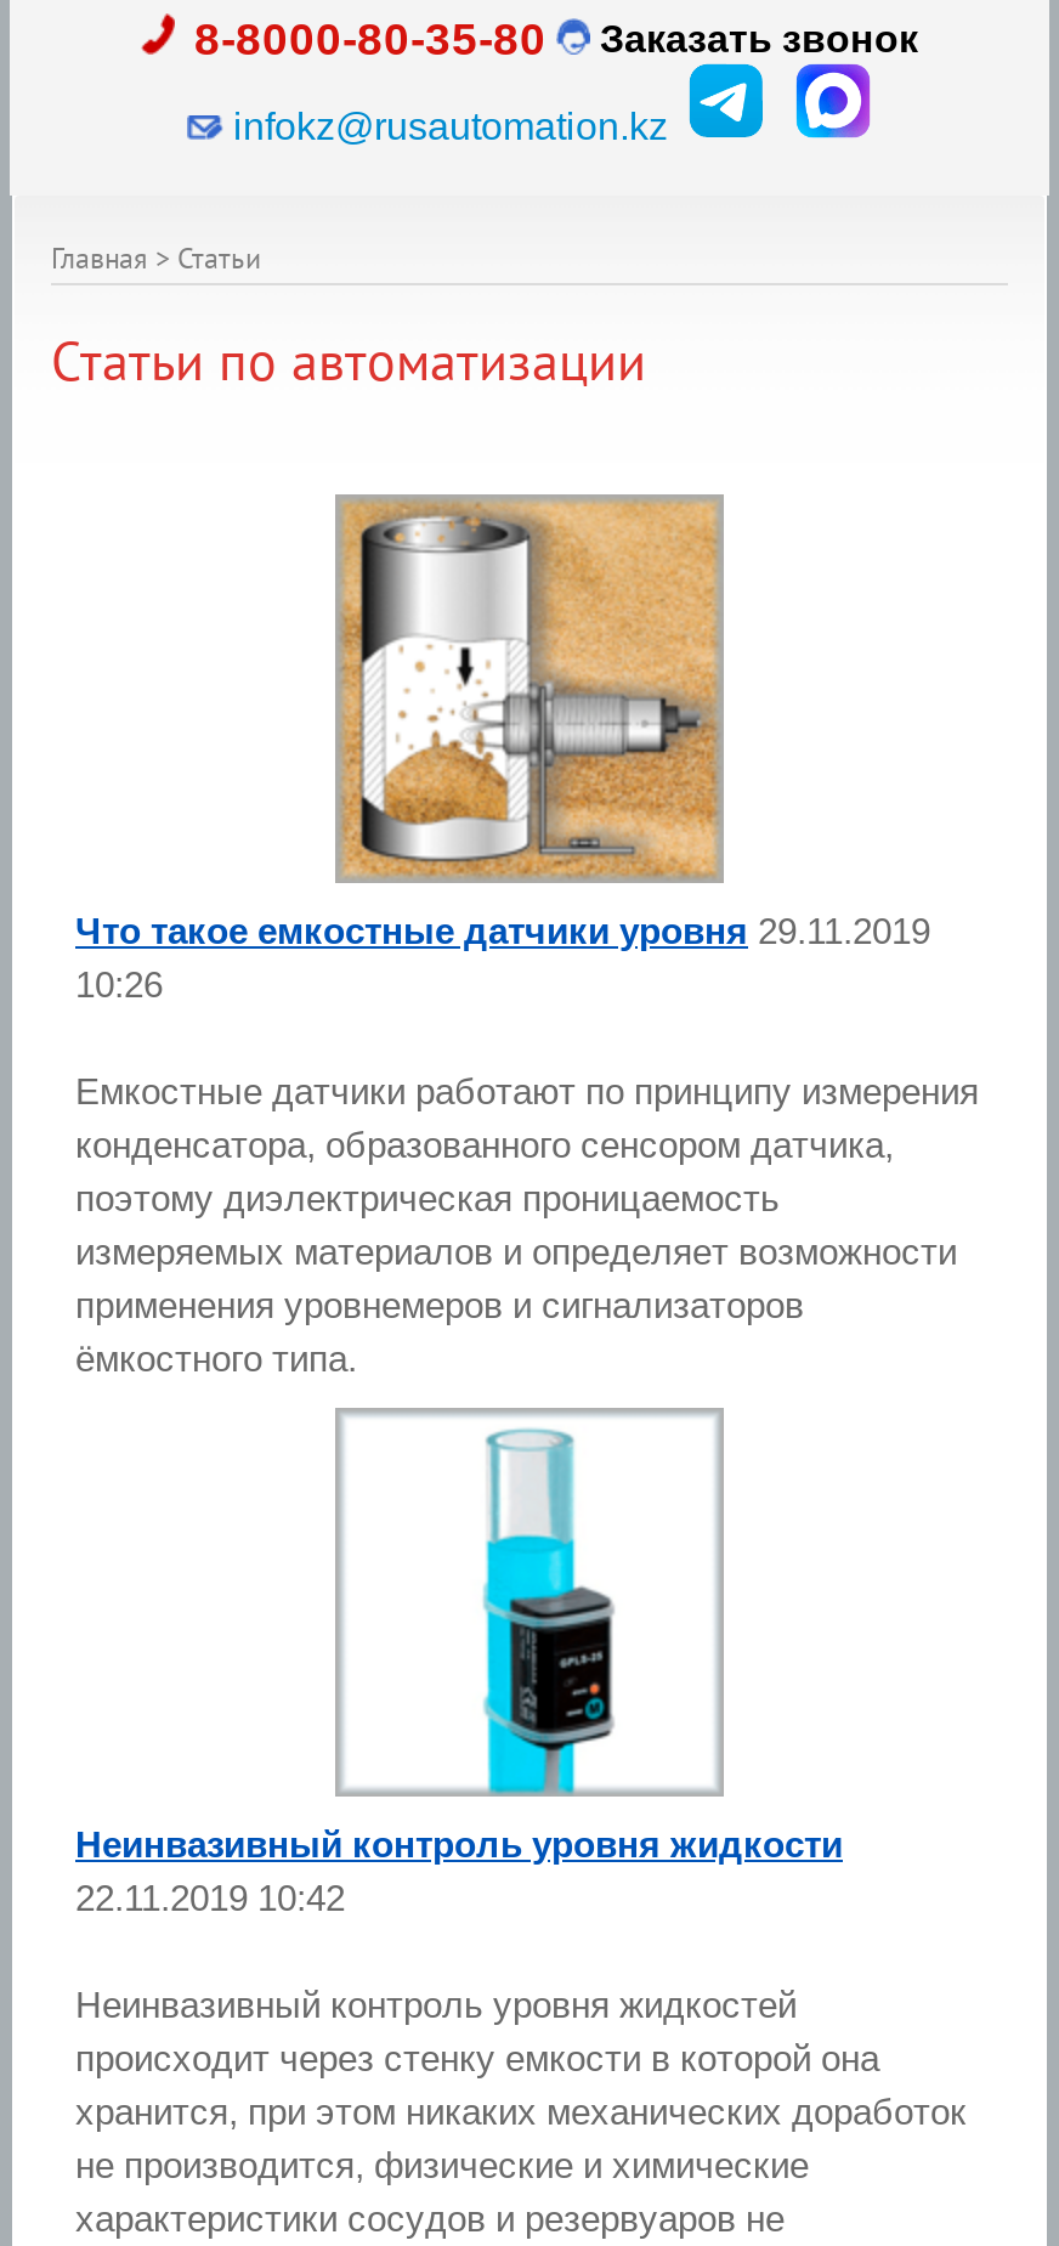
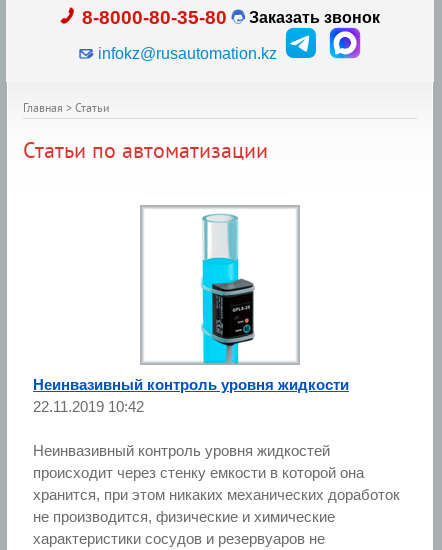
[75,497,979,1379] [image] | Что такое емкостные датчики уровня 29.11.2019 | 10:26 | Емкостные датчики работают по принципу измерения | конденсатора, образованного сенсором датчика, | поэтому диэлектрическая проницаемость | измеряемых материалов и определяет возможности | применения уровнемеров и сигнализаторов | ёмкостного типа. -> none

